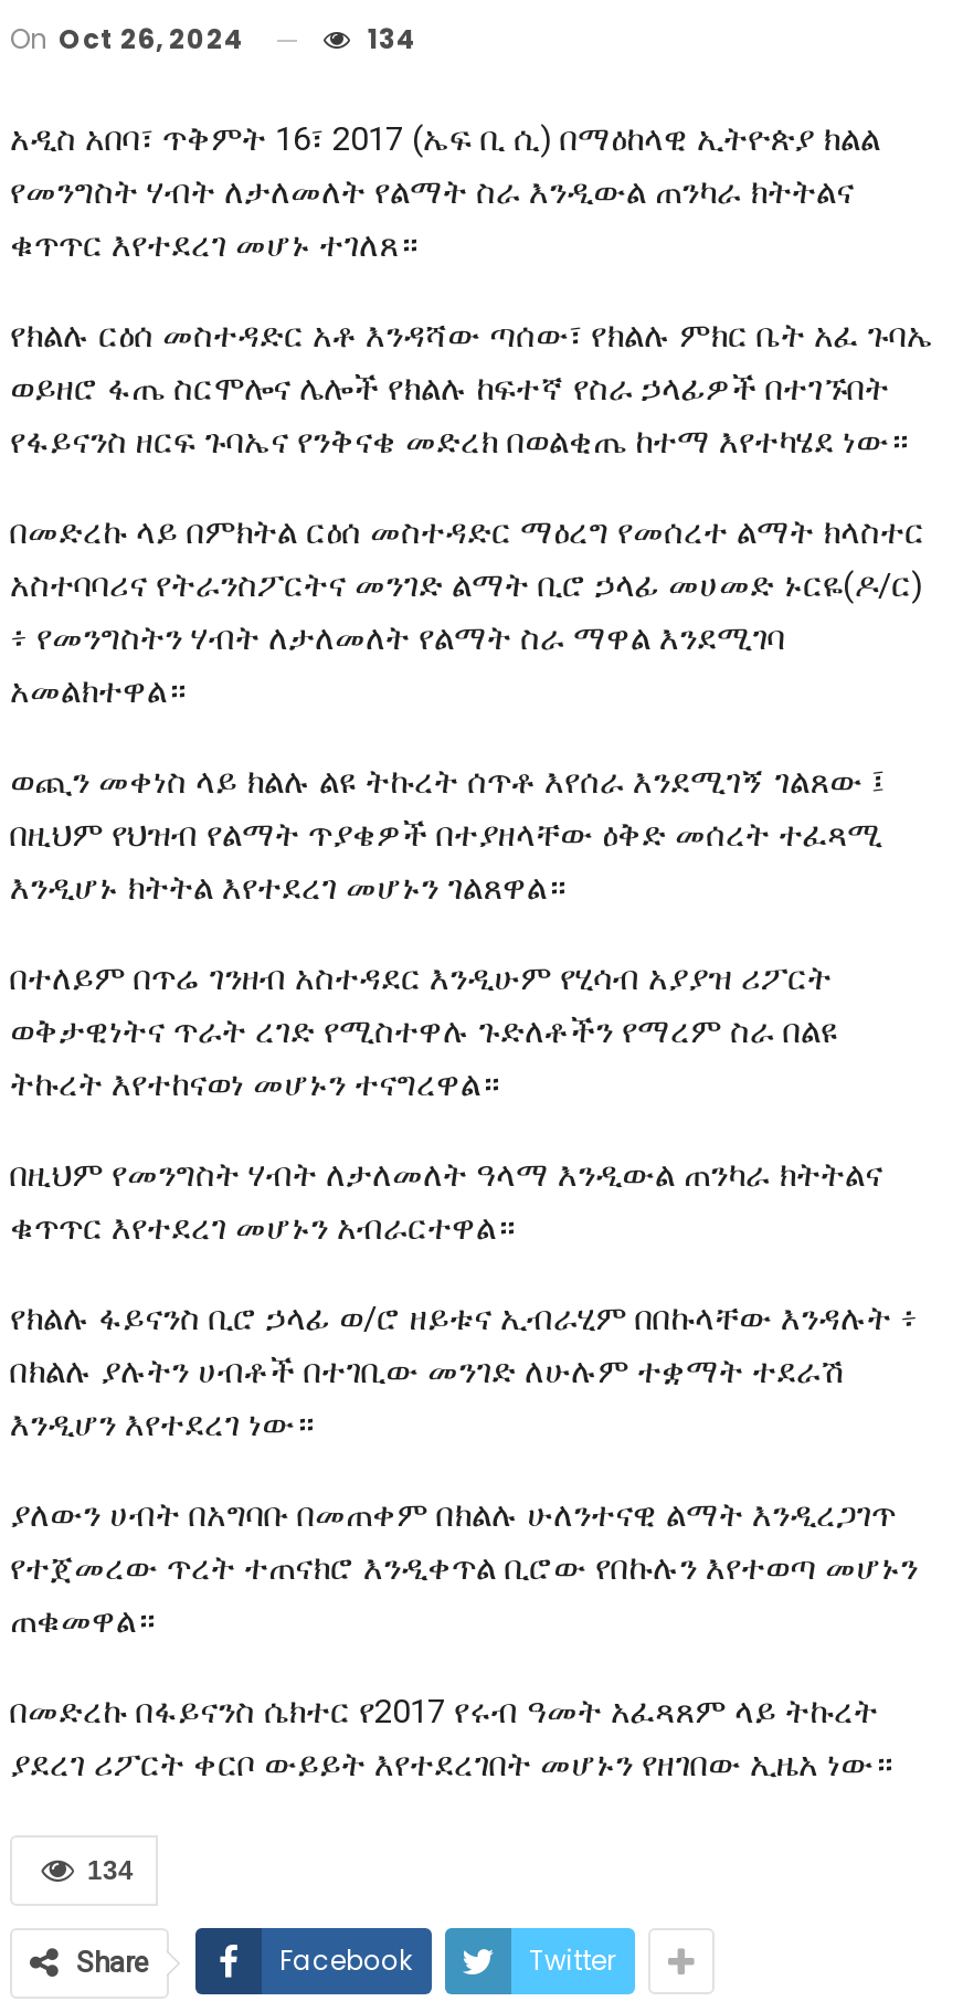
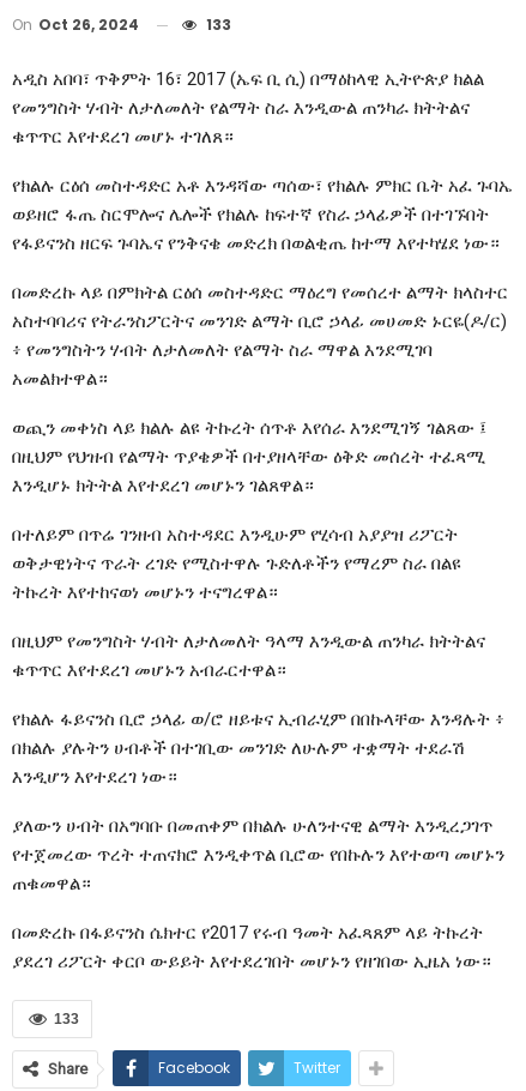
[368,19,416,57] 134 -> [206,14,231,34] 133
[87,1854,134,1885] 134 -> [54,1010,79,1027] 133

